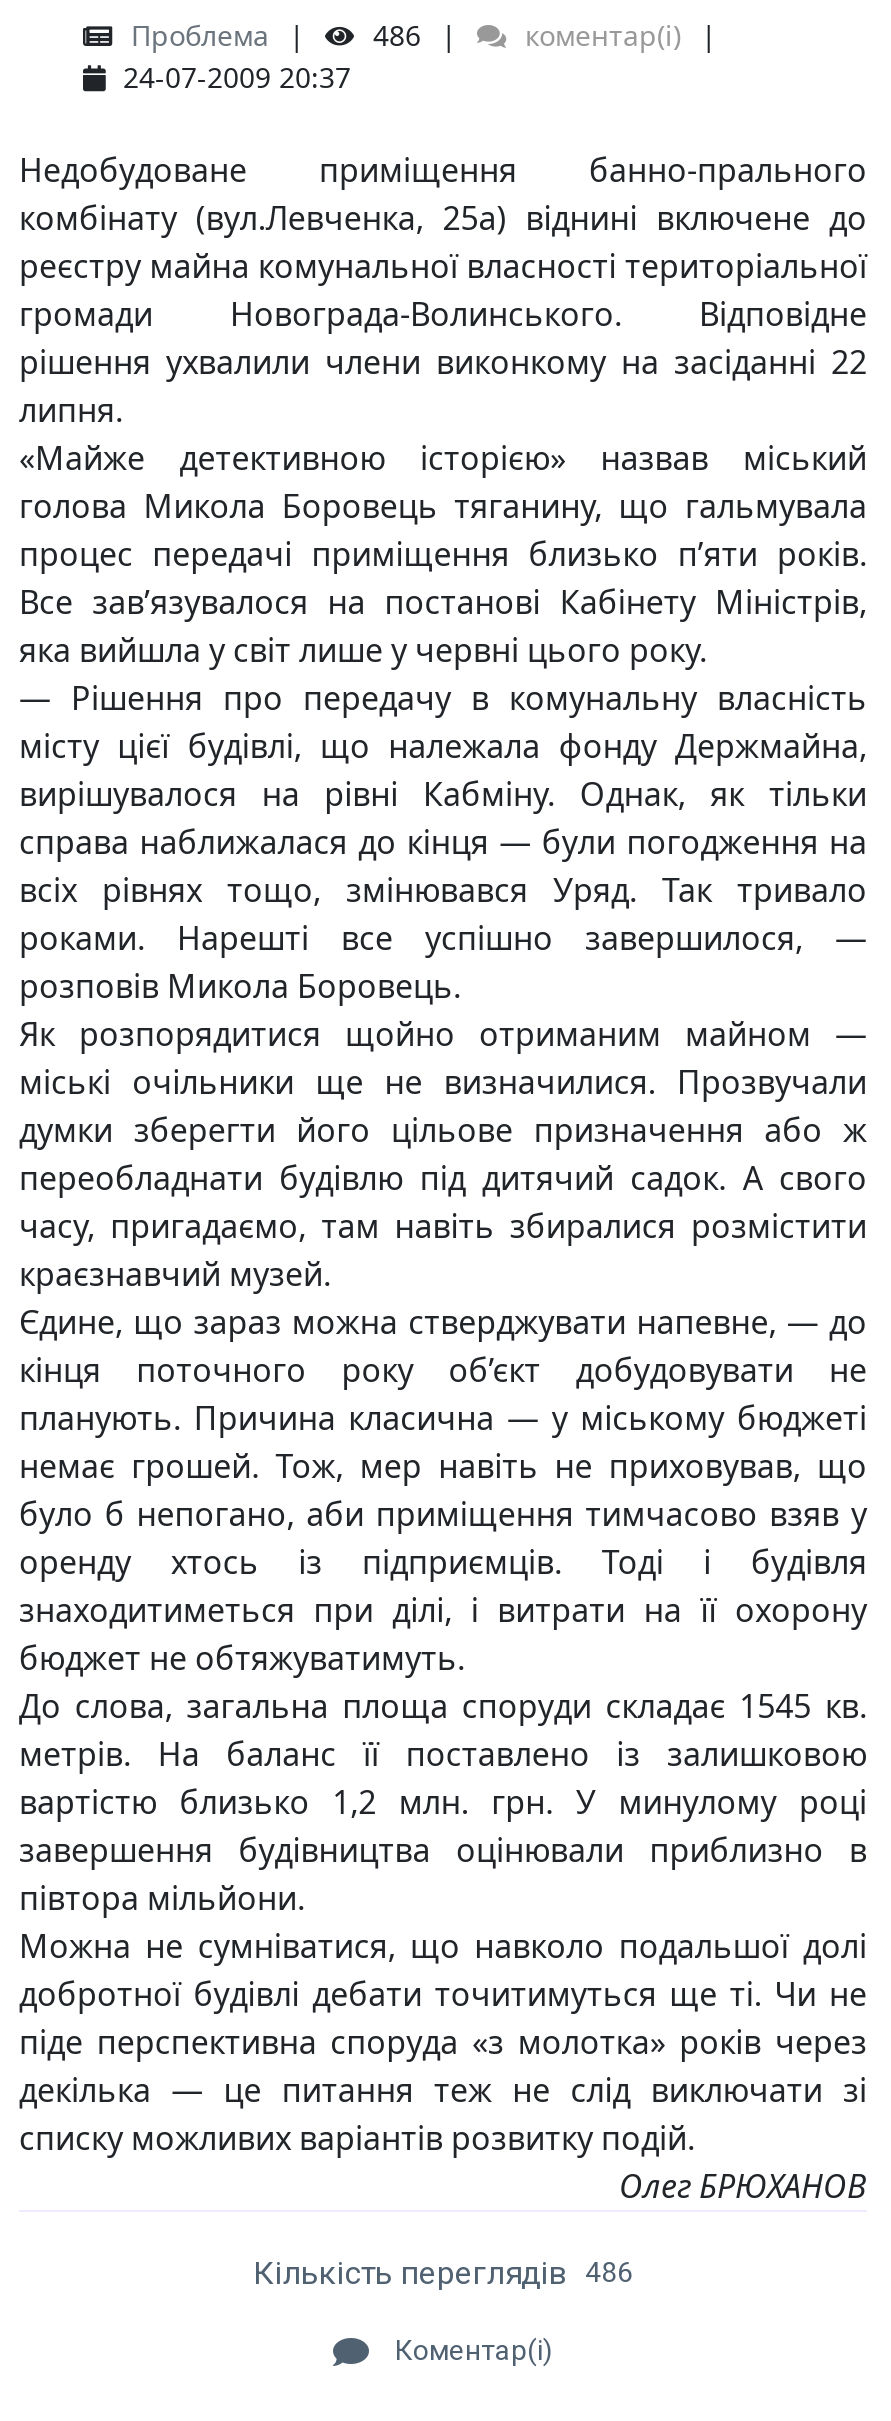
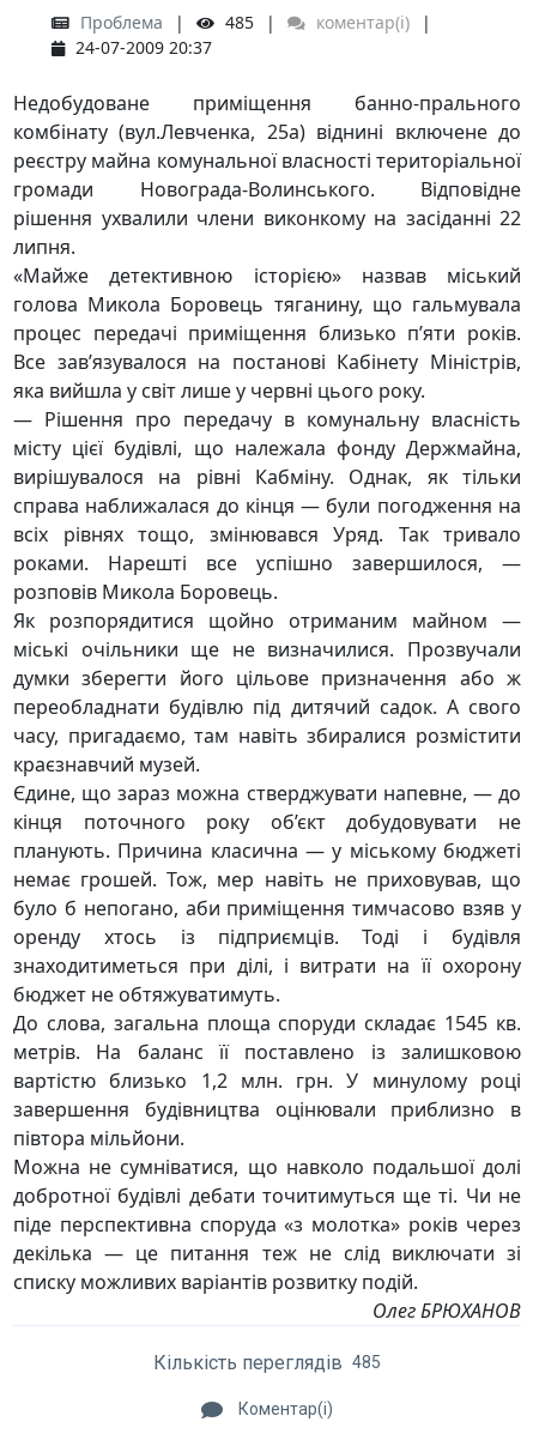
[365,16,421,54] 486 -> [220,11,254,34] 485
[253,2255,633,2293] Кількість переглядів 486 -> [153,1352,381,1375] Кількість переглядів 485

